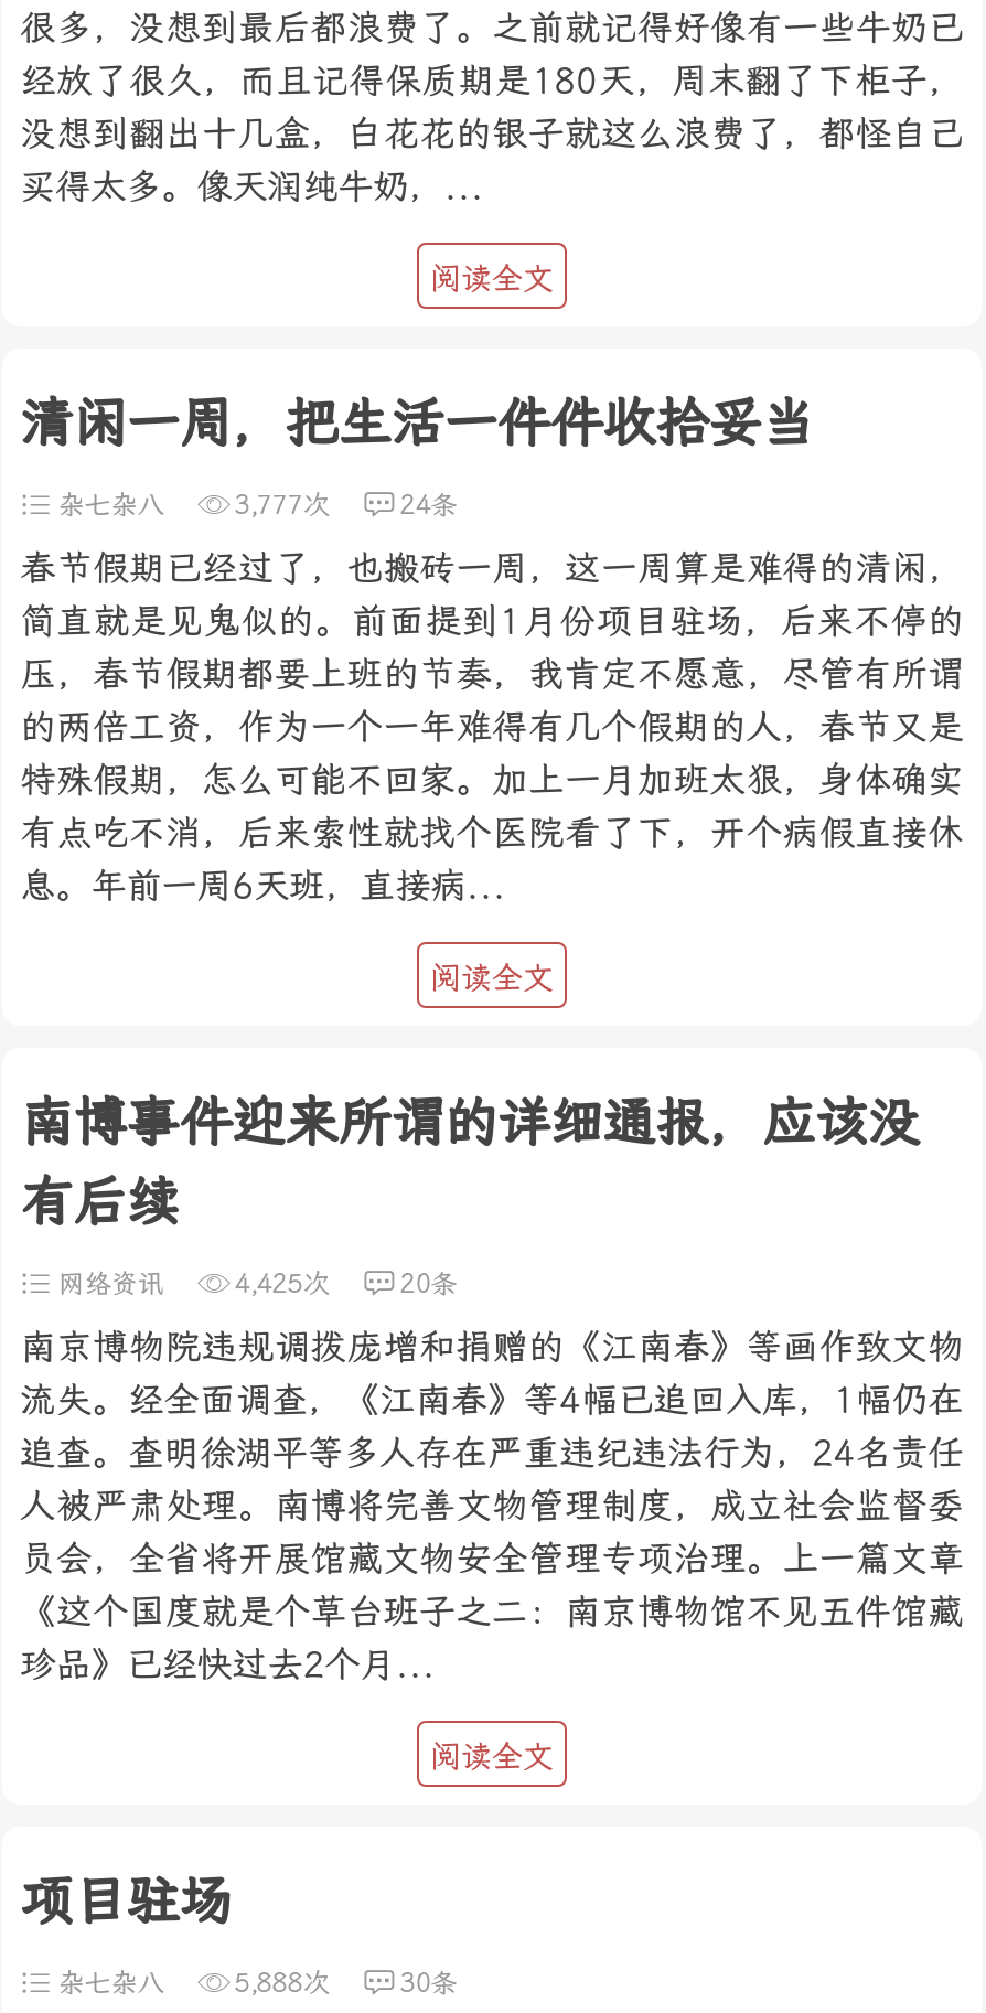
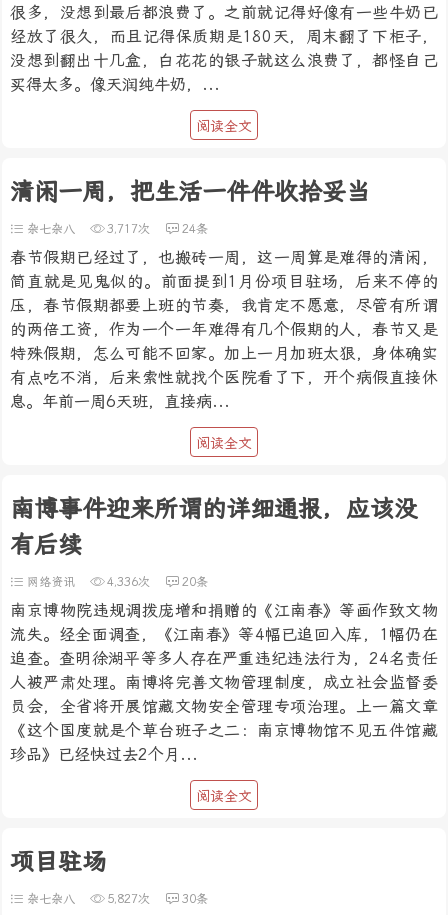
[234,490,329,521] 3,777次 -> [107,222,150,236] 3,717次
[234,1268,329,1299] 4,425次 -> [107,575,150,589] 4,336次
[234,1968,329,1999] 5,888次 -> [107,892,150,906] 5,827次

